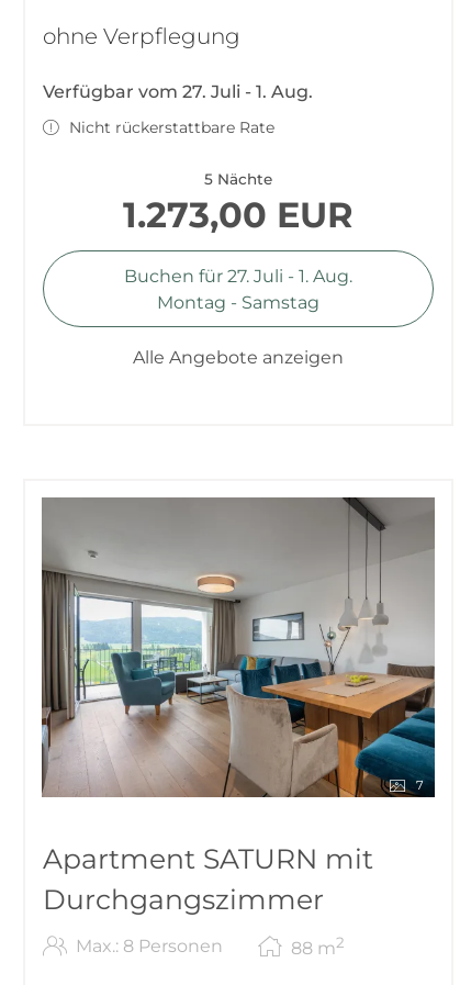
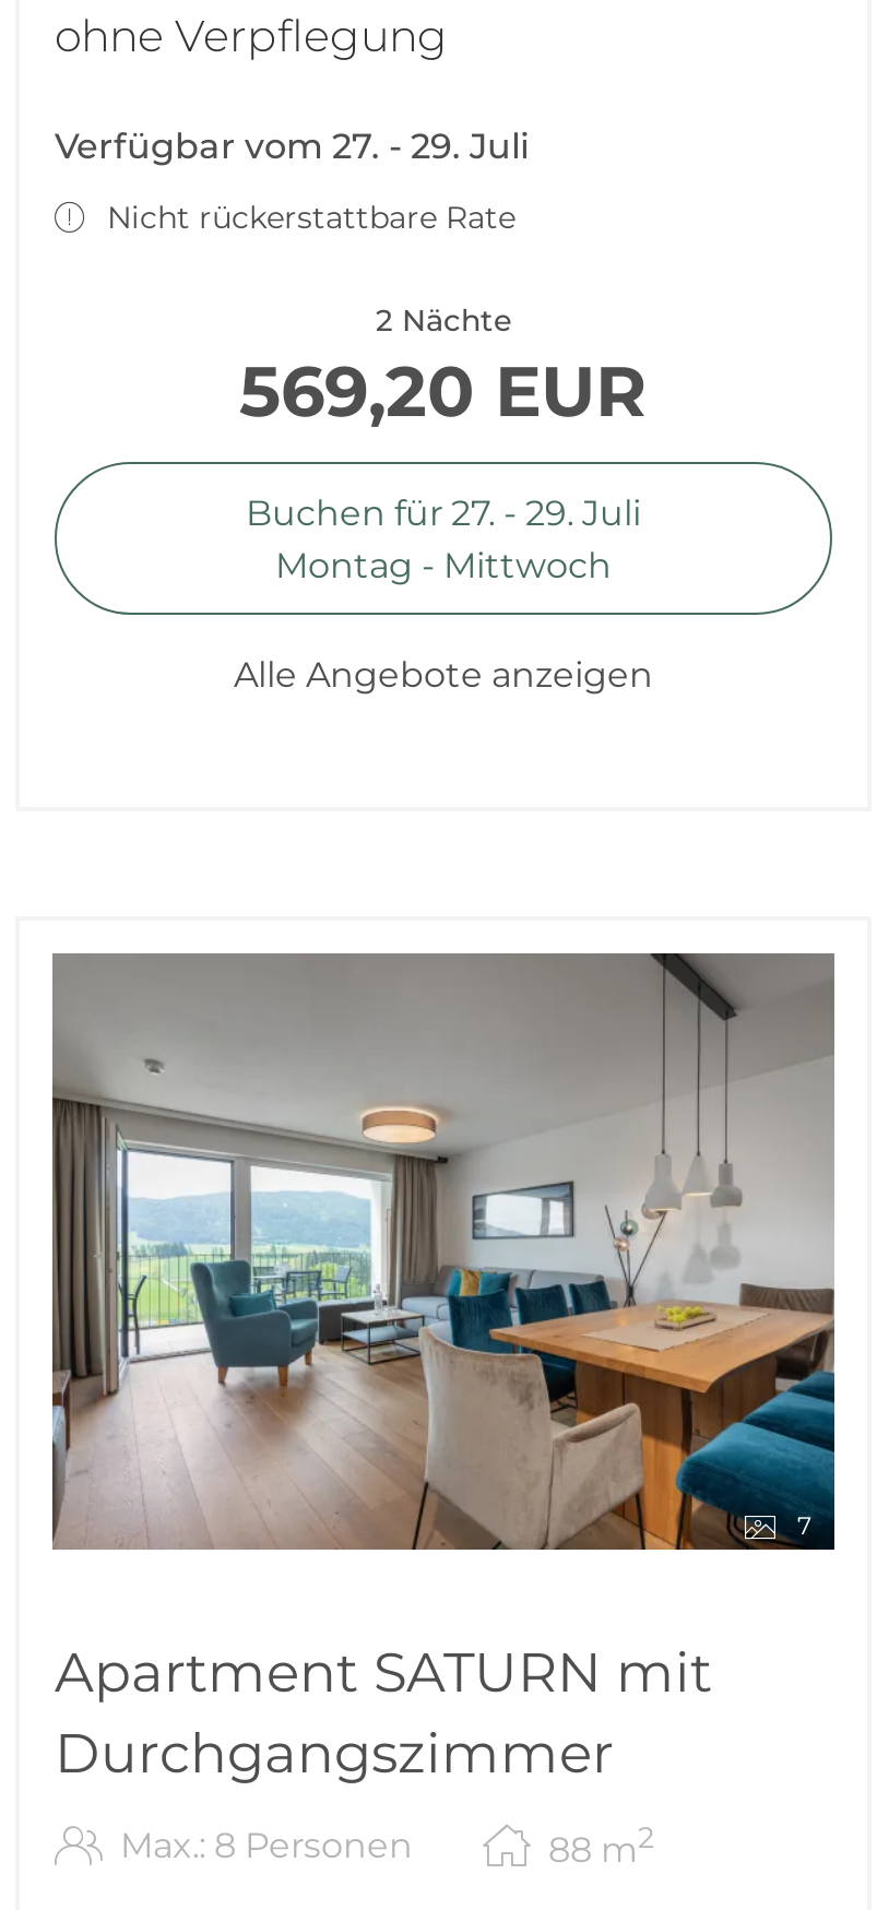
[43,81,313,102] Verfügbar vom 27. Juli - 1. Aug. -> [55,125,529,166] Verfügbar vom 27. - 29. Juli
[123,170,354,236] 5 Nächte | 1.273,00 EUR -> [239,303,648,434] 2 Nächte | 569,20 EUR
[124,265,352,313] Buchen für 27. Juli - 1. Aug. | Montag - Samstag -> [246,492,641,586] Buchen für 27. - 29. Juli | Montag - Mittwoch

